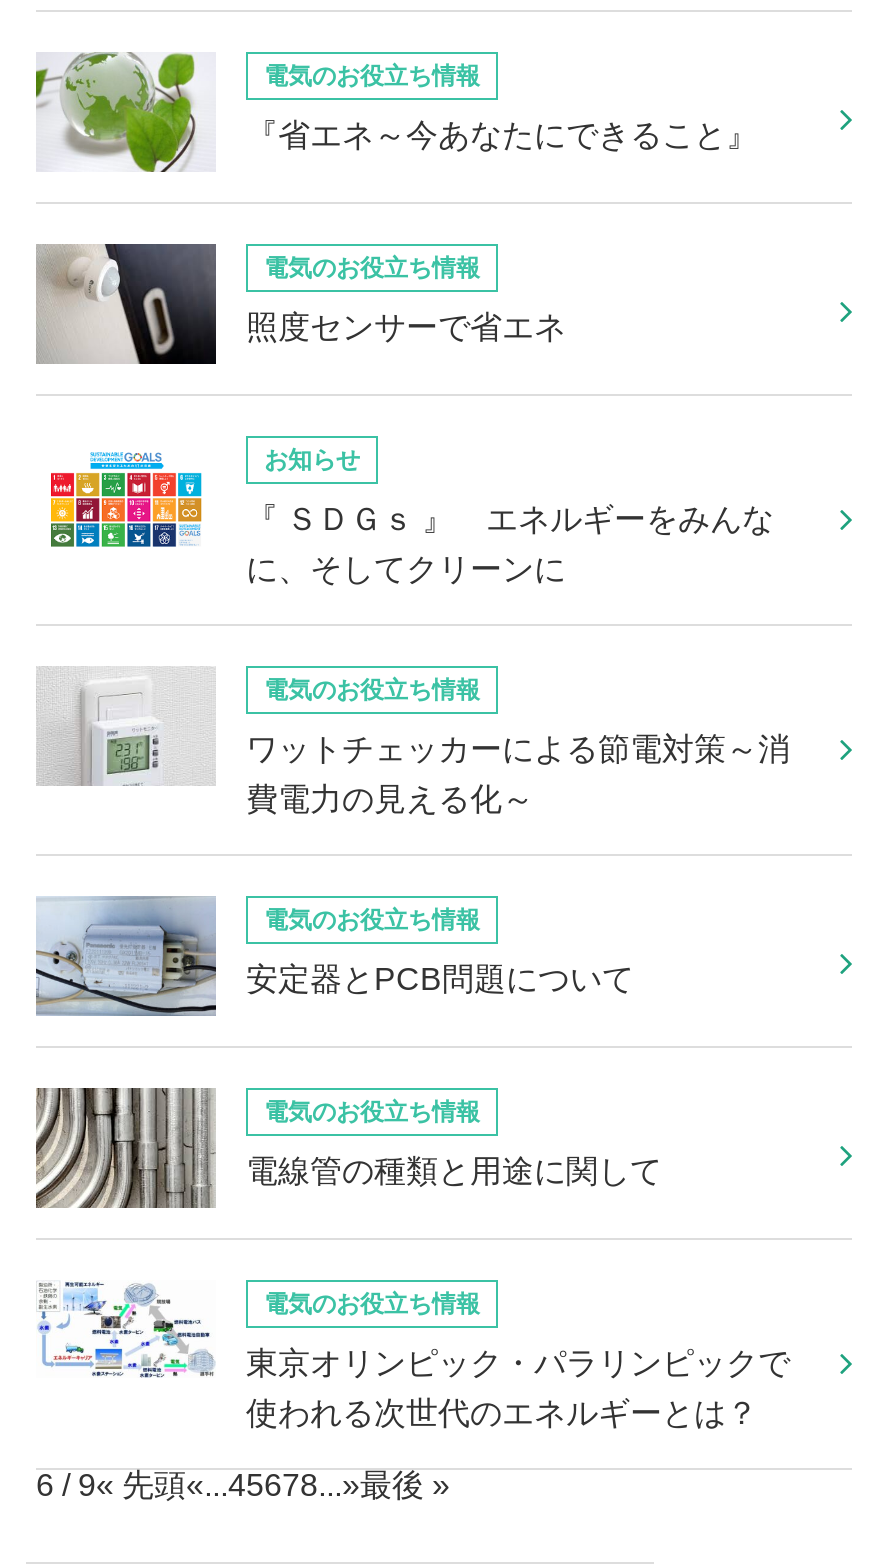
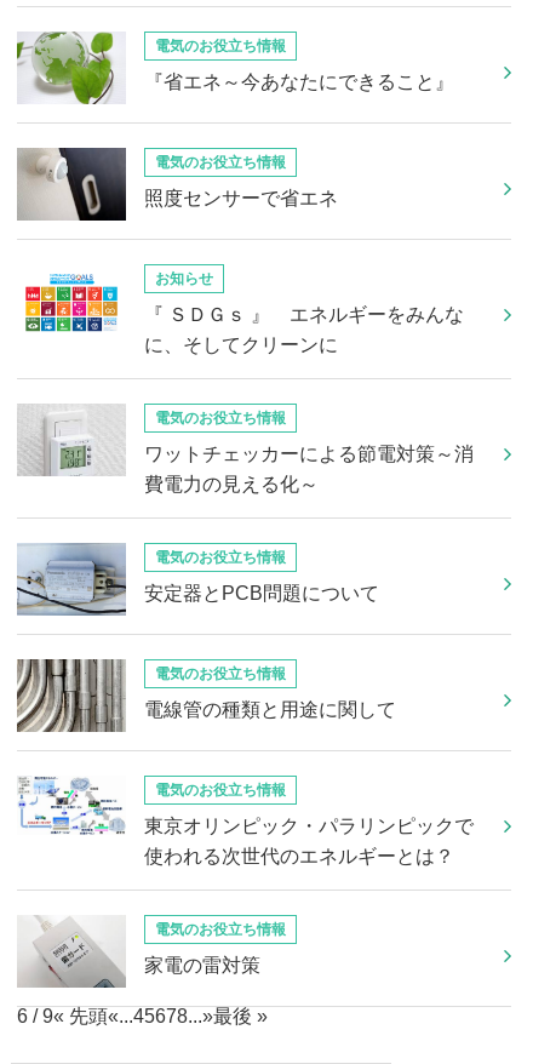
none -> [17,916,286,989] [image] | 電気のお役立ち情報 | 家電の雷対策

